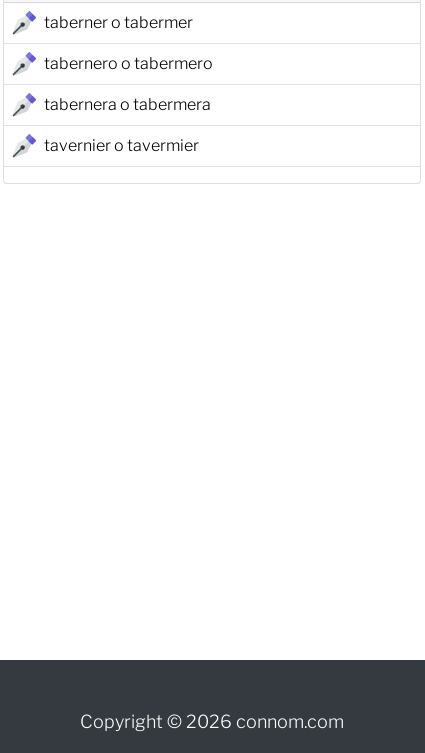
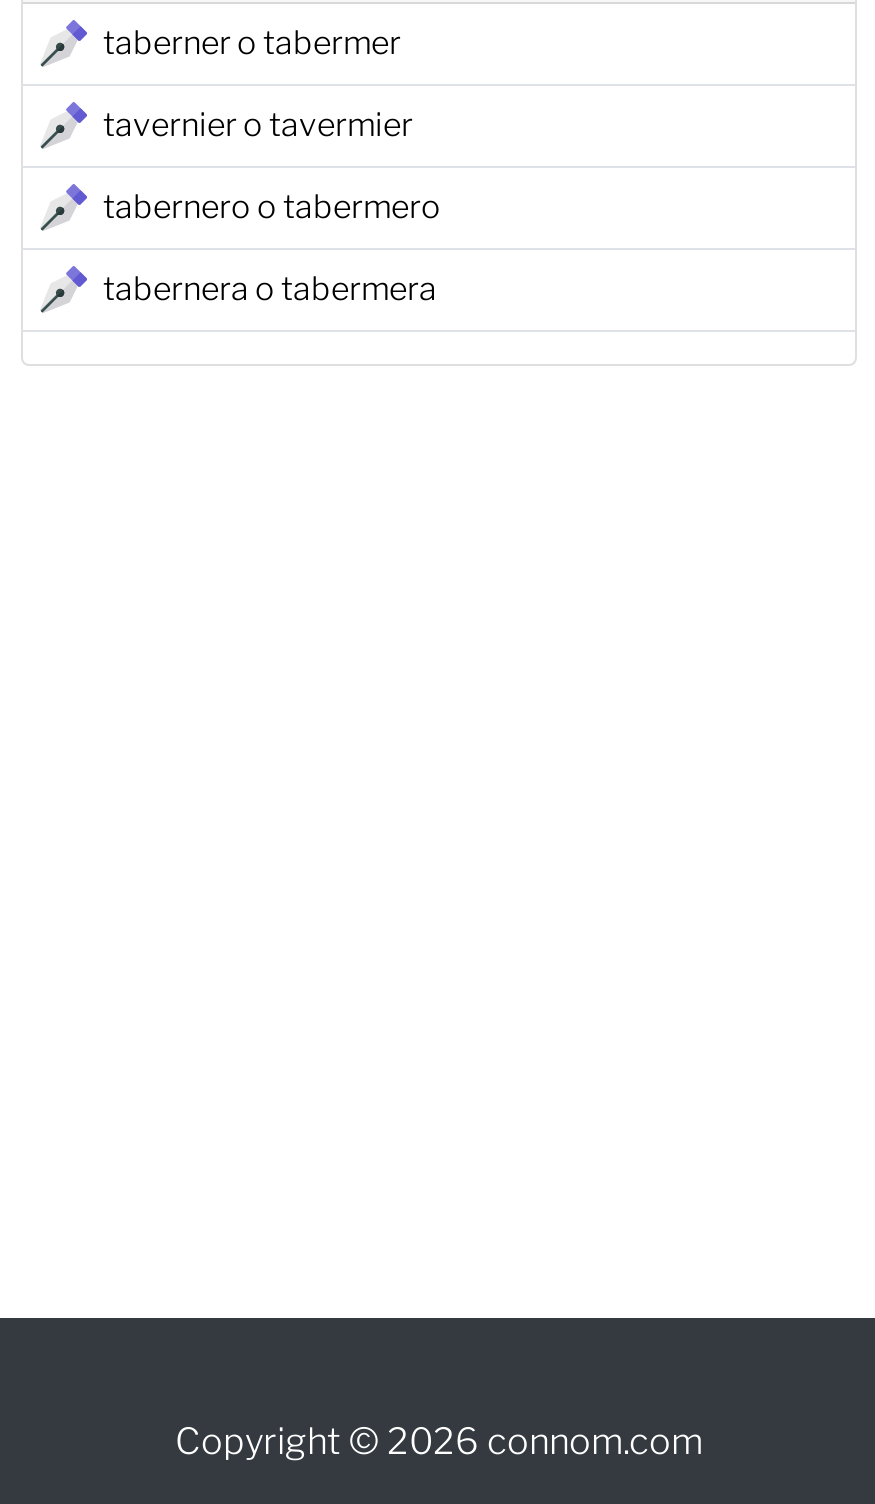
moved [44,54,213,114] -> [103,187,441,307]: tabernero o tabermero | tabernera o tabermera
moved [44,136,199,155] -> [103,105,413,143]: tavernier o tavermier

